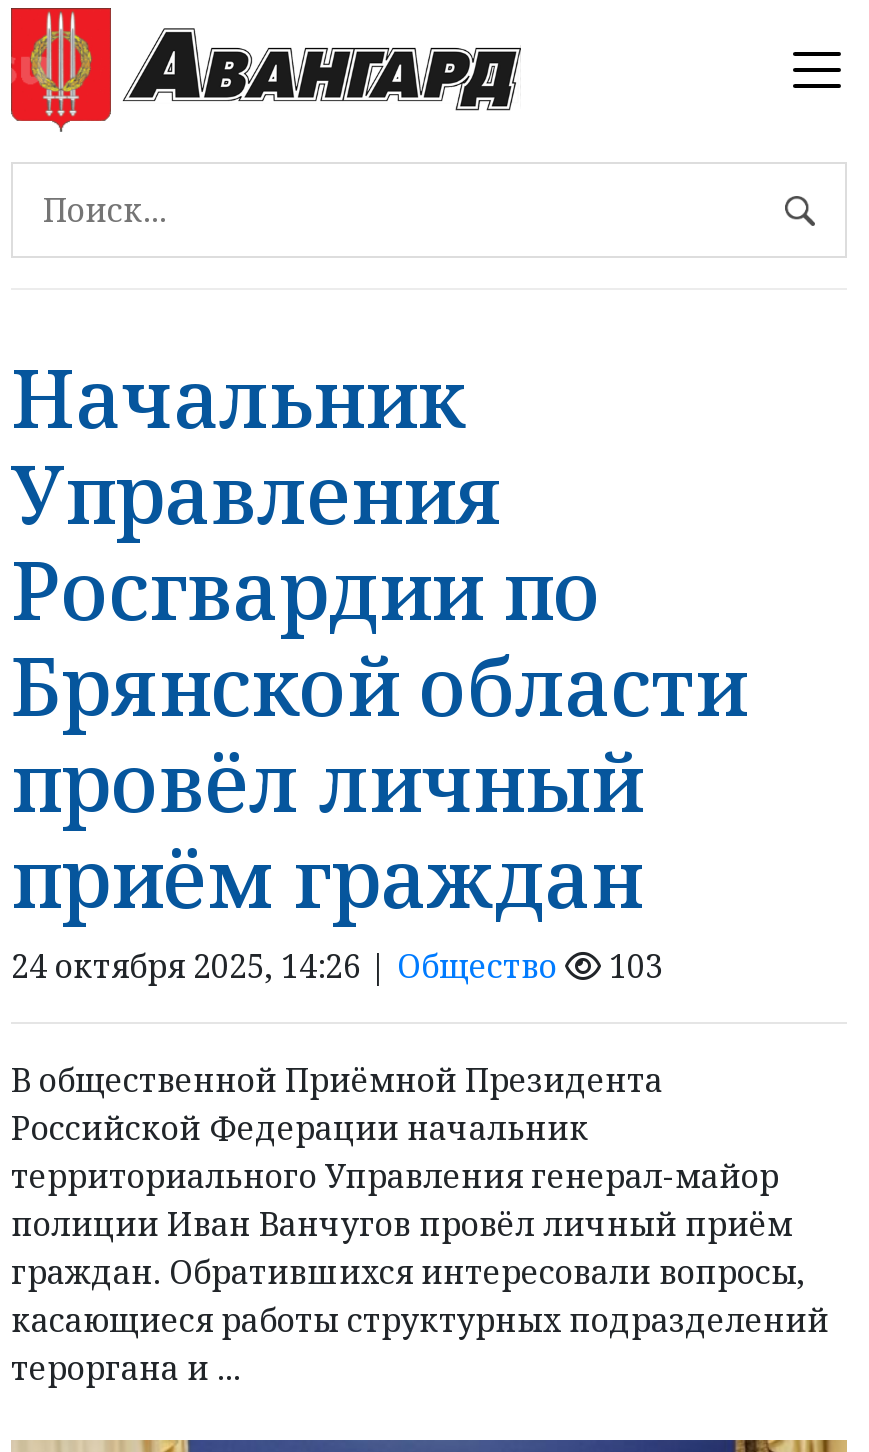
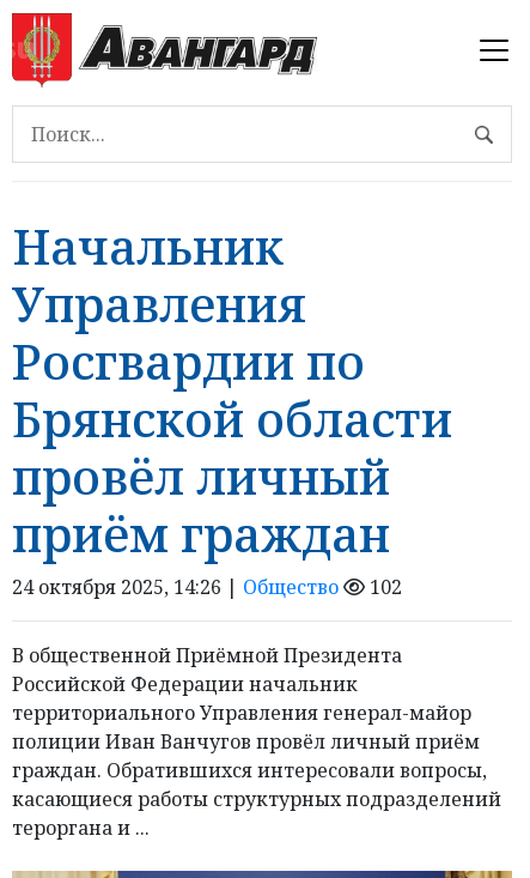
[601,944,663,988] 103 -> [365,574,402,600] 102

